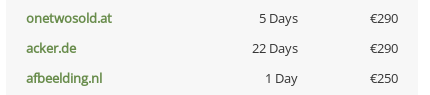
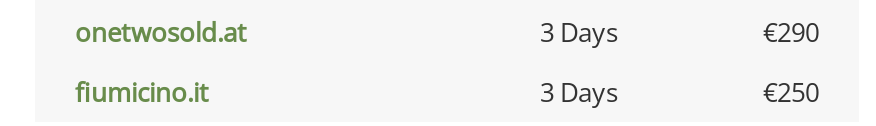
[258,9,297,27] 5 Days -> [540,14,618,50] 3 Days
[26,39,398,87] acker.de | 22 Days | €290 | afbeelding.nl | 1 Day -> [75,74,618,110] fiumicino.it | 3 Days

